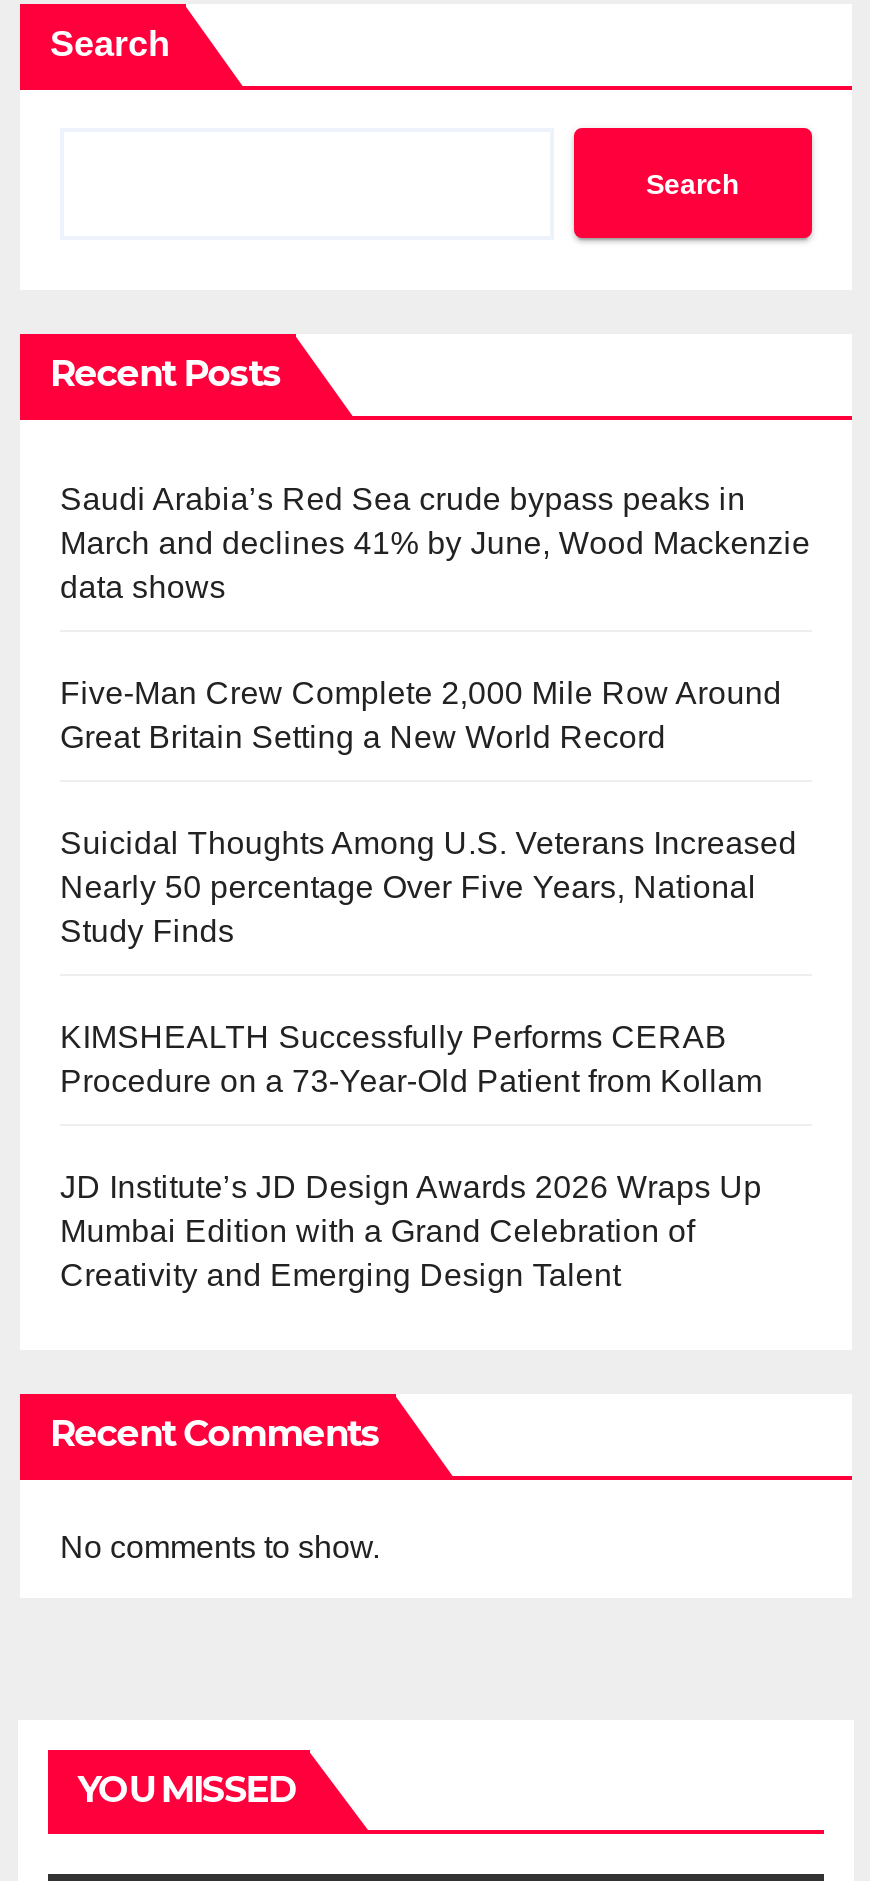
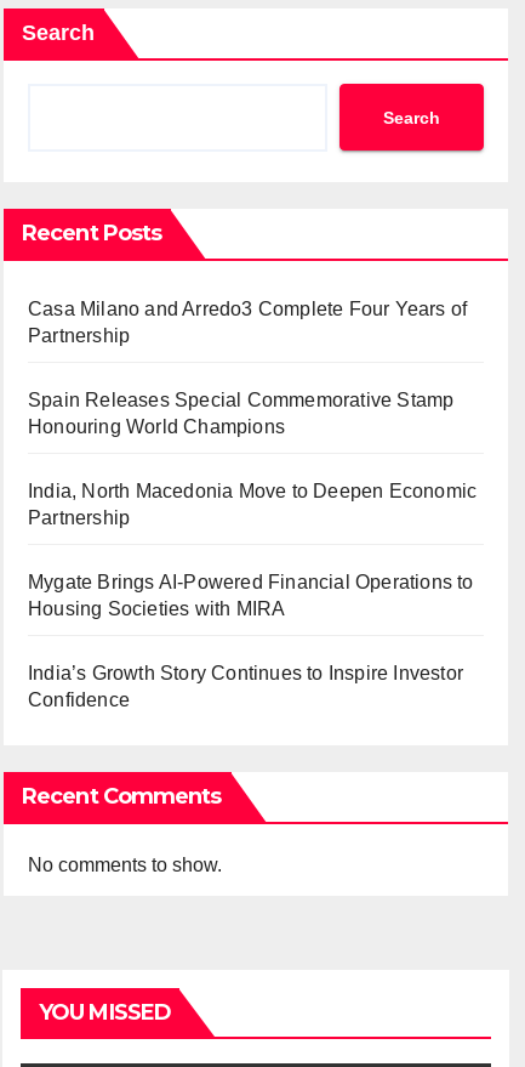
[60,483,810,605] Saudi Arabia’s Red Sea crude bypass peaks in | March and declines 41% by June, Wood Mackenzie | data shows -> [28,299,467,346] Casa Milano and Arredo3 Complete Four Years of | Partnership
[60,677,782,755] Five-Man Crew Complete 2,000 Mile Row Around | Great Britain Setting a New World Record -> [28,390,454,437] Spain Releases Special Commemorative Stamp | Honouring World Champions
[60,827,797,949] Suicidal Thoughts Among U.S. Veterans Increased | Nearly 50 percentage Over Five Years, National | Study Finds -> [28,481,477,529] India, North Macedonia Move to Deepen Economic | Partnership
[60,1021,762,1099] KIMSHEALTH Successfully Performs CERAB | Procedure on a 73-Year-Old Patient from Kollam -> [28,572,474,620] Mygate Brings AI-Powered Financial Operations to | Housing Societies with MIRA
[60,1171,762,1293] JD Institute’s JD Design Awards 2026 Wraps Up | Mumbai Edition with a Grand Celebration of | Creativity and Emerging Design Talent -> [28,663,463,711] India’s Growth Story Continues to Inspire Investor | Confidence

